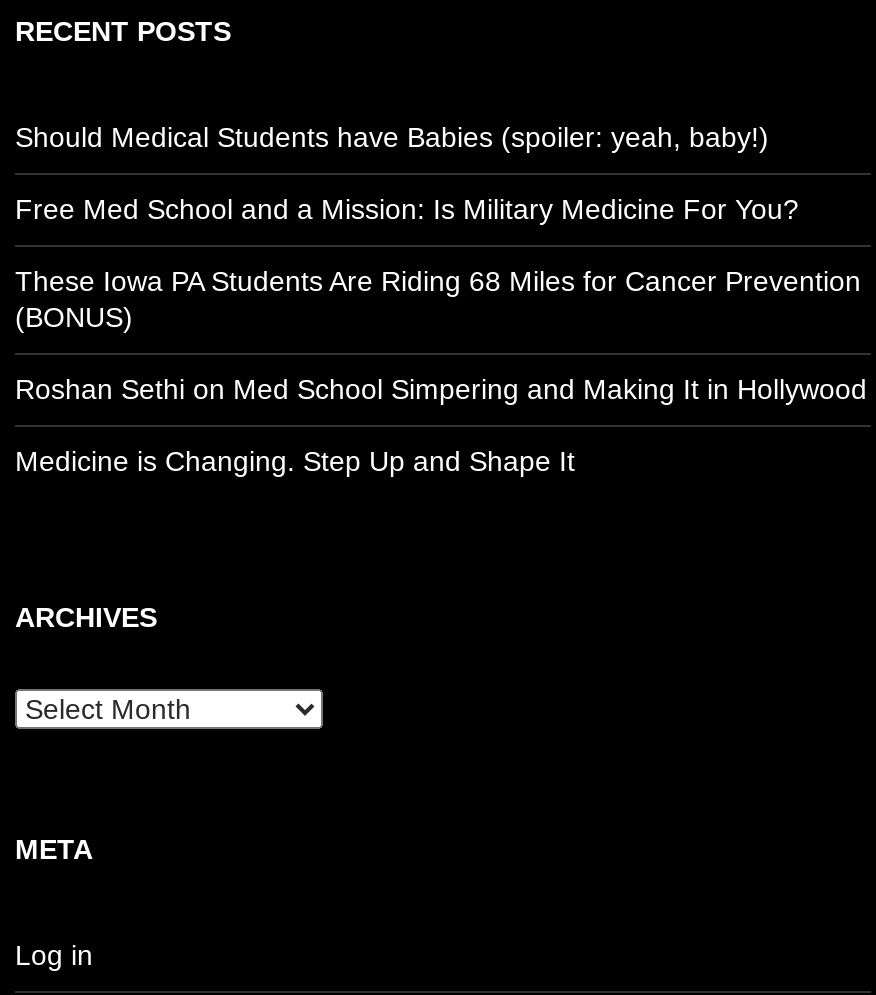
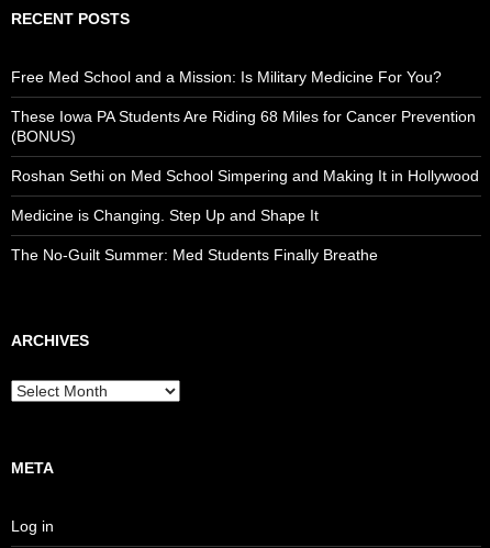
[15,120,769,152] Should Medical Students have Babies (spoiler: yeah, baby!) -> none
moved [15,192,867,476] -> [11,68,479,224]: Free Med School and a Mission: Is Military Medicine For You? | These Iowa PA Students Are Riding 68 Miles for Cancer Prevention | (BONUS) | Roshan Sethi on Med School Simpering and Making It in Hollywood | Medicine is Changing. Step Up and Shape It
none -> [11,246,378,263] The No-Guilt Summer: Med Students Finally Breathe

